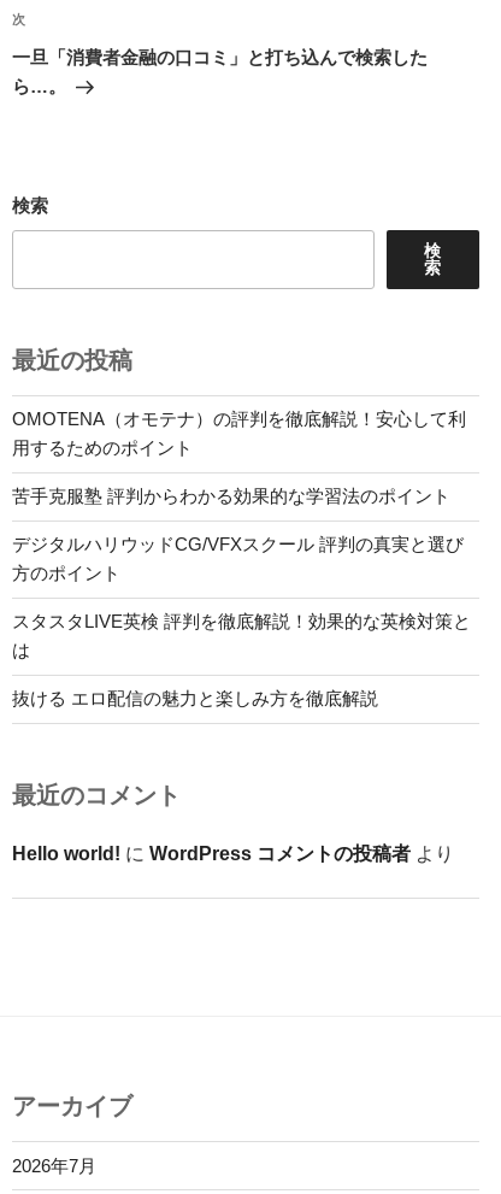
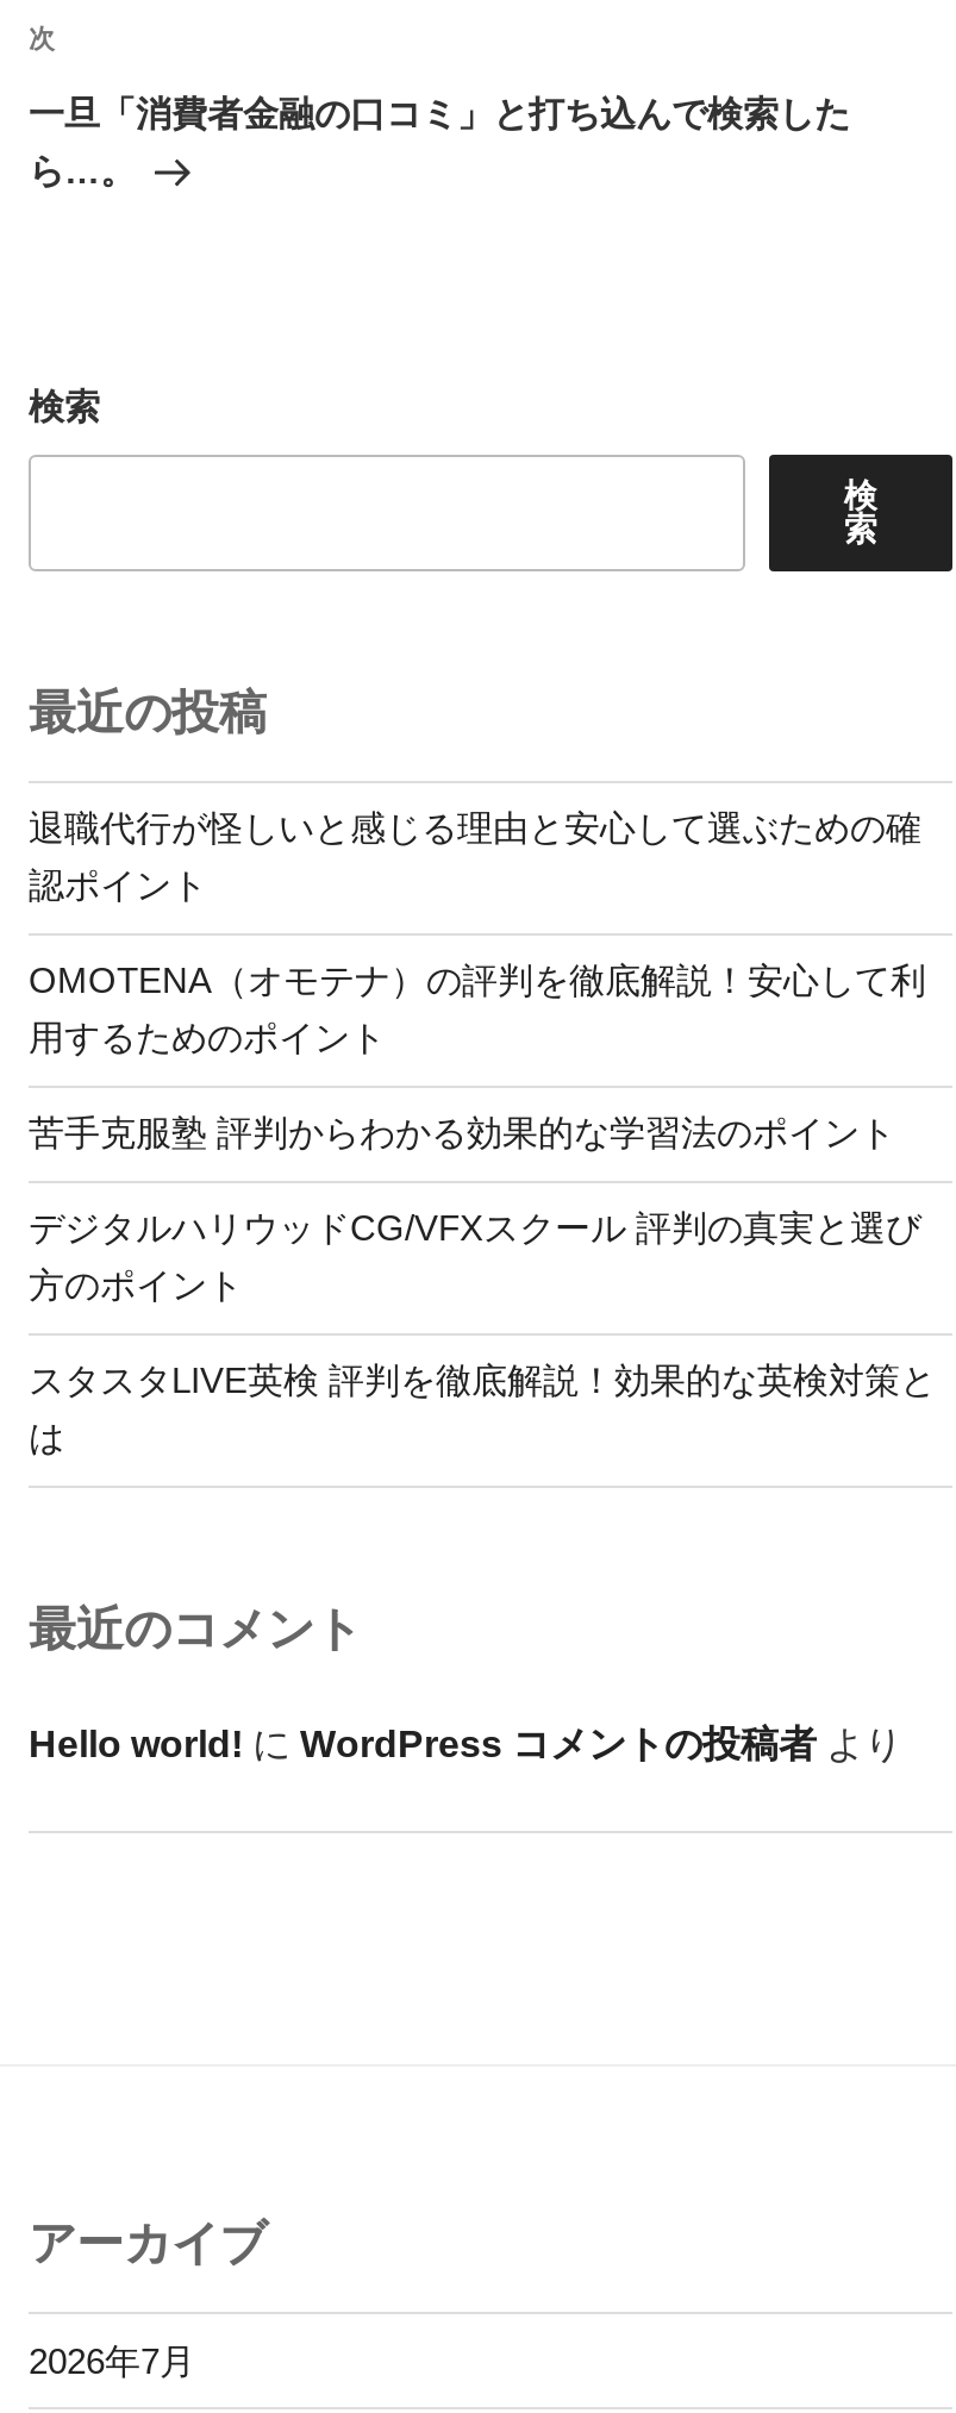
none -> [29,808,921,905] 退職代行が怪しいと感じる理由と安心して選ぶための確 | 認ポイント
moved [12,409,471,660] -> [29,960,936,1458]: OMOTENA（オモテナ）の評判を徹底解説！安心して利 | 用するためのポイント | 苦手克服塾 評判からわかる効果的な学習法のポイント | デジタルハリウッドCG/VFXスクール 評判の真実と選び | 方のポイント | スタスタLIVE英検 評判を徹底解説！効果的な英検対策と | は
[12,688,378,709] 抜ける エロ配信の魅力と楽しみ方を徹底解説 -> none

